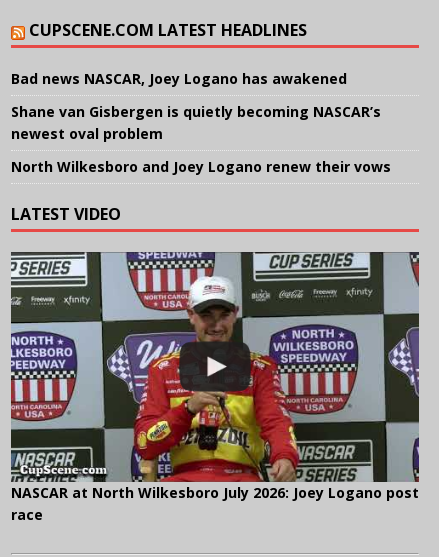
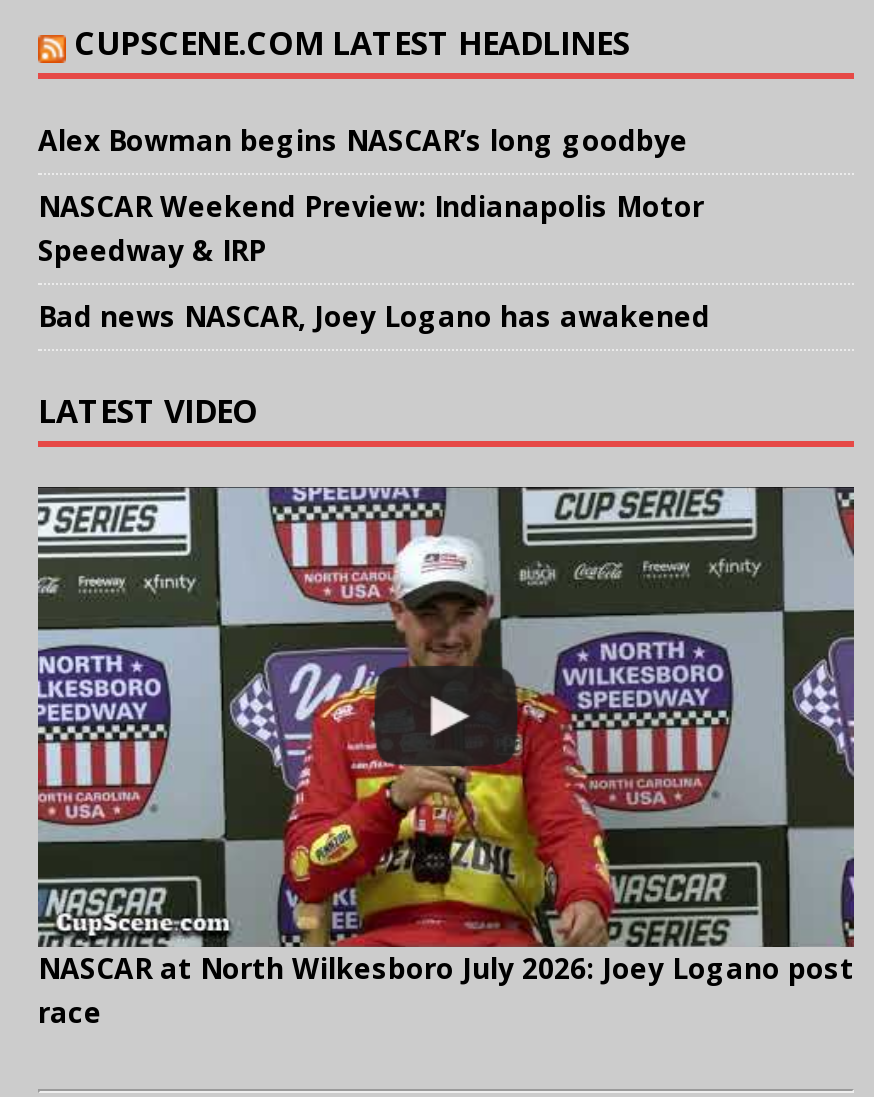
none -> [38,122,704,270] Alex Bowman begins NASCAR’s long goodbye | NASCAR Weekend Preview: Indianapolis Motor | Speedway & IRP
moved [11,69,347,88] -> [38,298,710,336]: Bad news NASCAR, Joey Logano has awakened
[11,102,391,176] Shane van Gisbergen is quietly becoming NASCAR’s | newest oval problem | North Wilkesboro and Joey Logano renew their vows -> none

